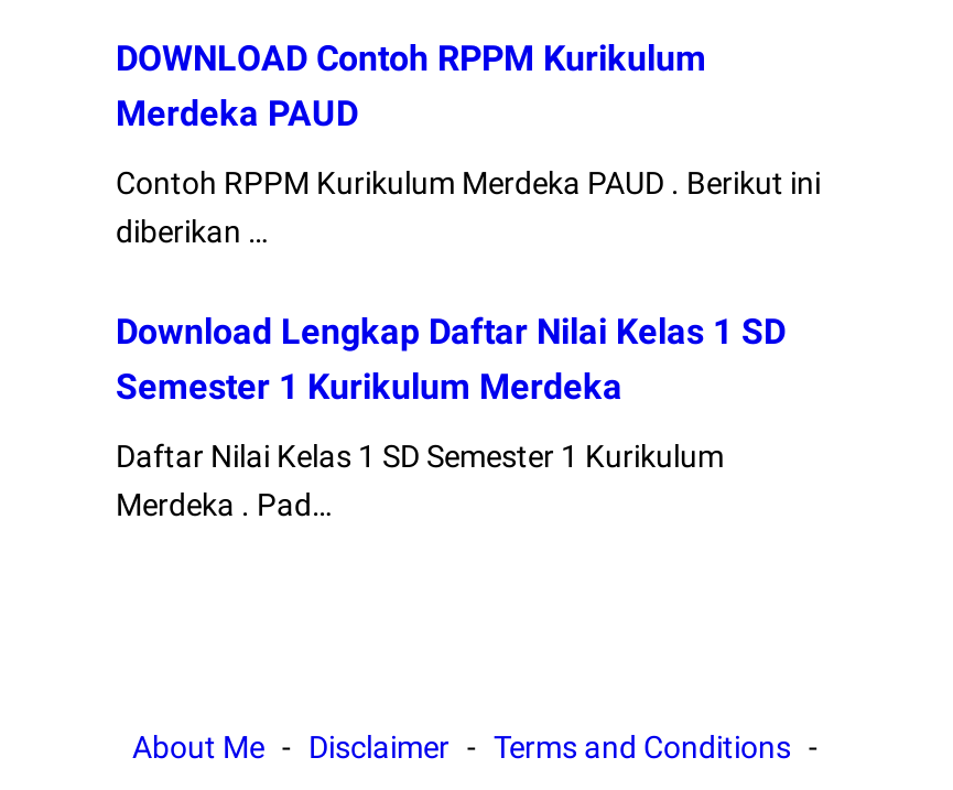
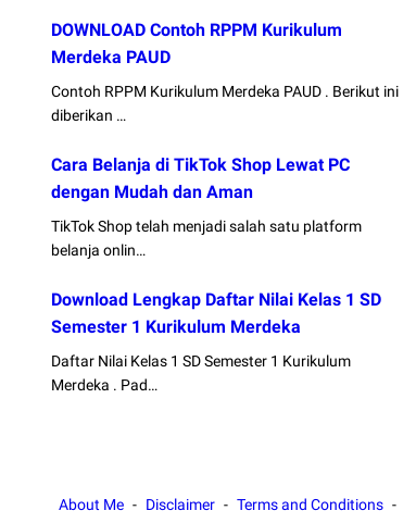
none -> [51,155,361,259] Cara Belanja di TikTok Shop Lewat PC | dengan Mudah dan Aman | TikTok Shop telah menjadi salah satu platform | belanja onlin…

